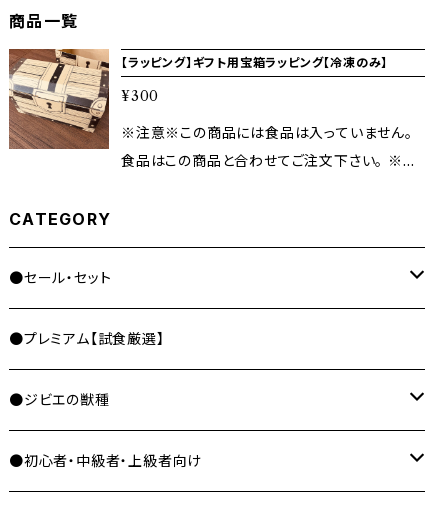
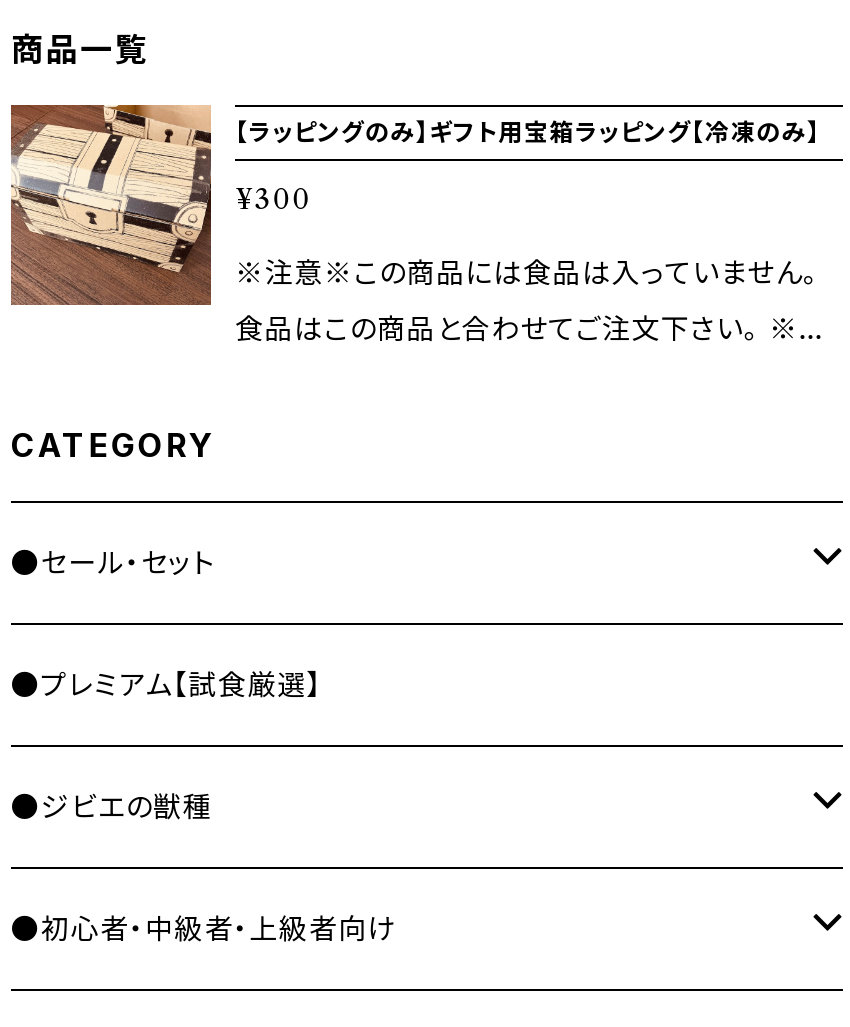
[121,55,388,70] 【ラッピング】ギフト用宝箱ラッピング【冷凍のみ】 -> [235,117,821,147] 【ラッピングのみ】ギフト用宝箱ラッピング【冷凍のみ】

